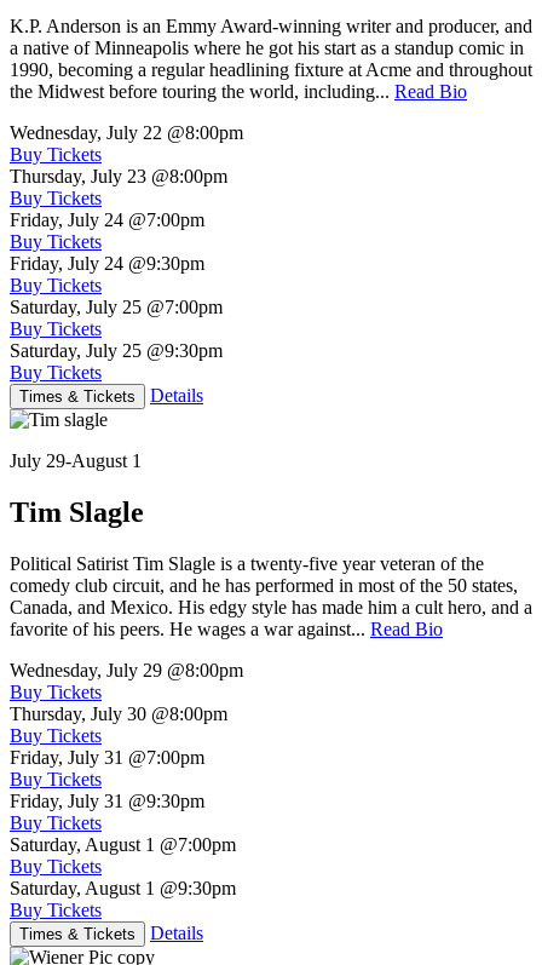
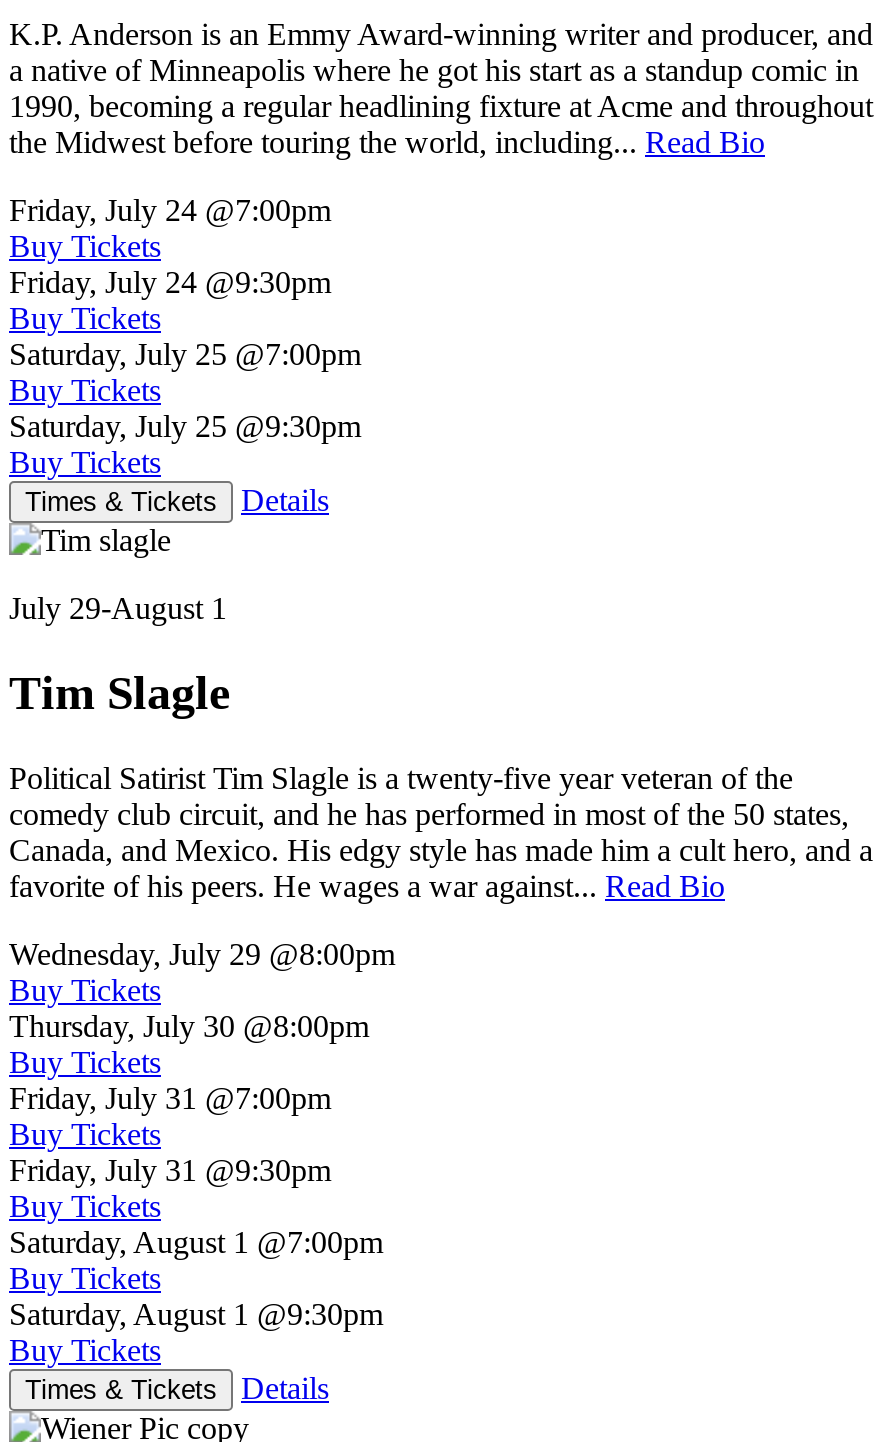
[10,122,243,208] Wednesday, July 22 @8:00pm | Buy Tickets | Thursday, July 23 @8:00pm | Buy Tickets -> none

